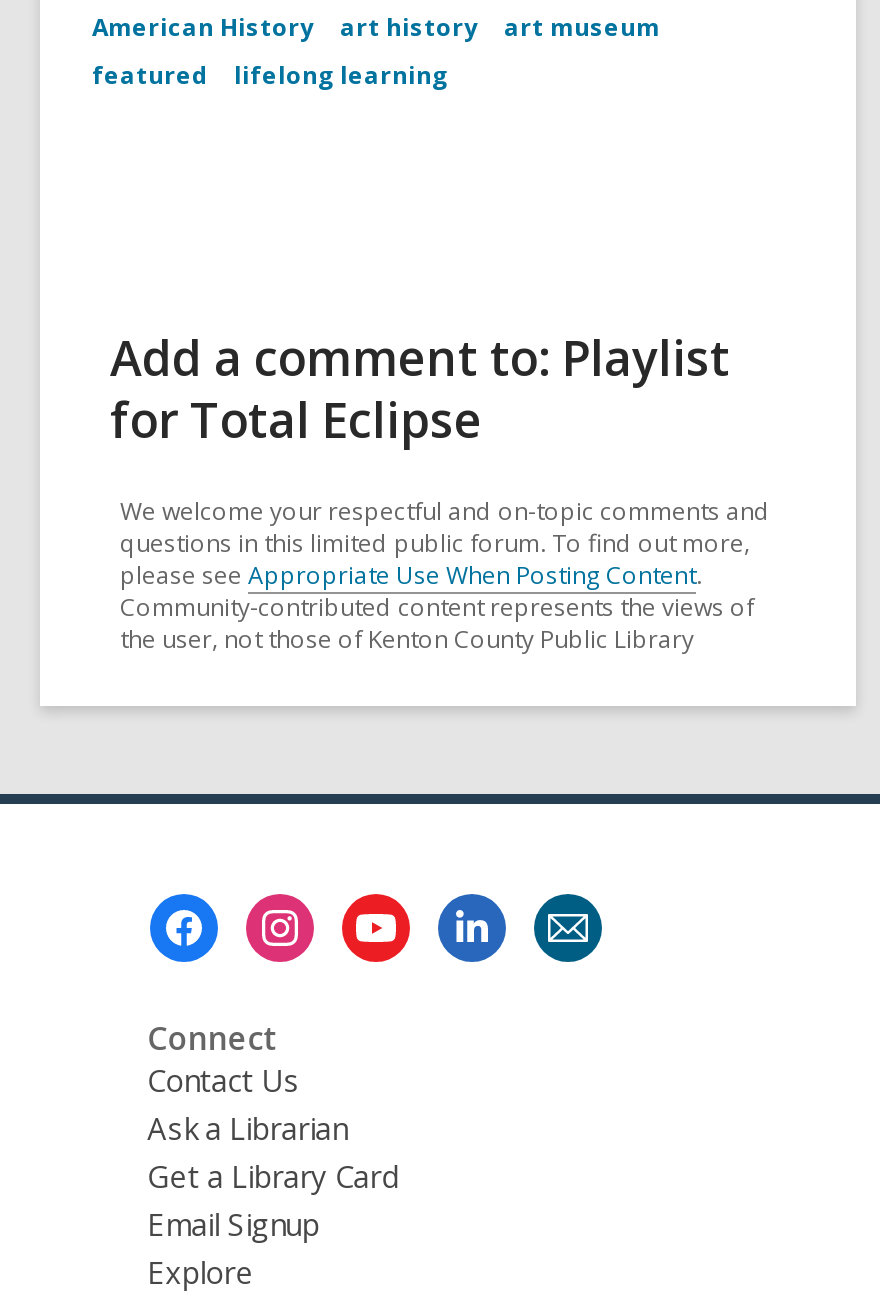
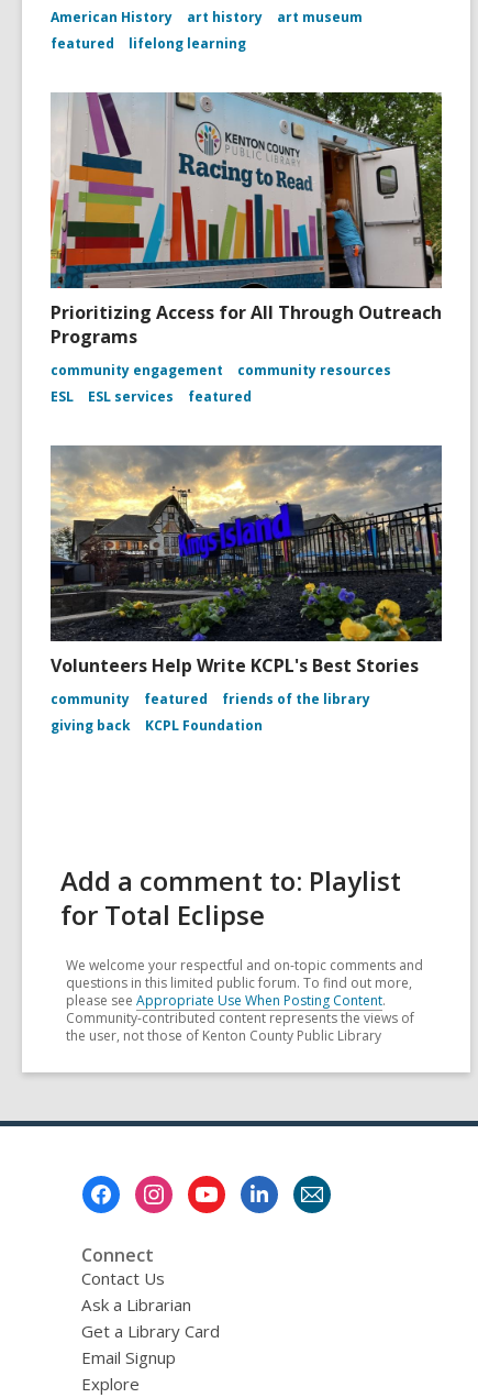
none -> [49,91,443,406] [image] | Prioritizing Access for All Through Outreach | Programs | community engagement | community resources | ESL | ESL services | featured
none -> [49,445,443,735] [image] | Volunteers Help Write KCPL's Best Stories | community | featured | friends of the library | giving back | KCPL Foundation

